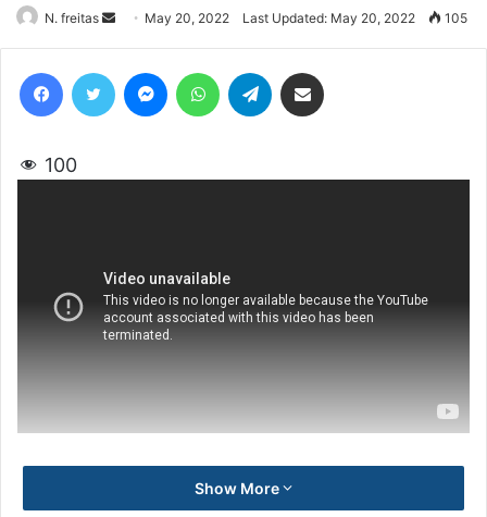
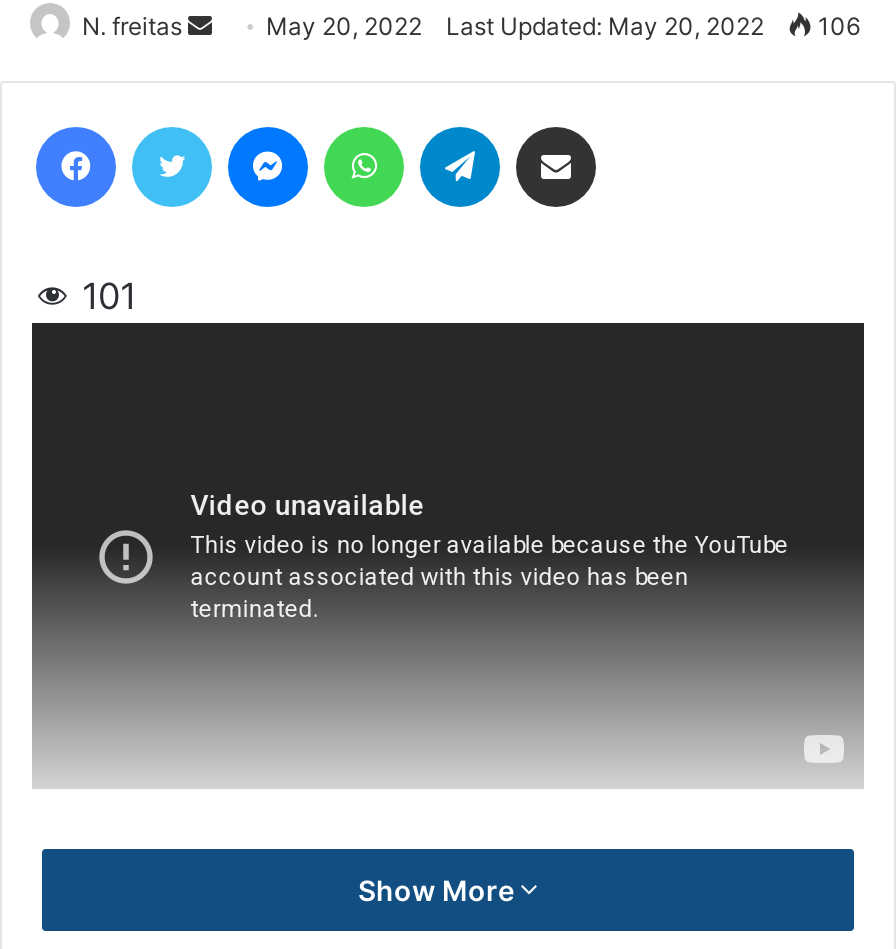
[441,10,467,26] 105 -> [812,11,860,41] 106
[45,153,77,176] 100 -> [82,275,136,317] 101

